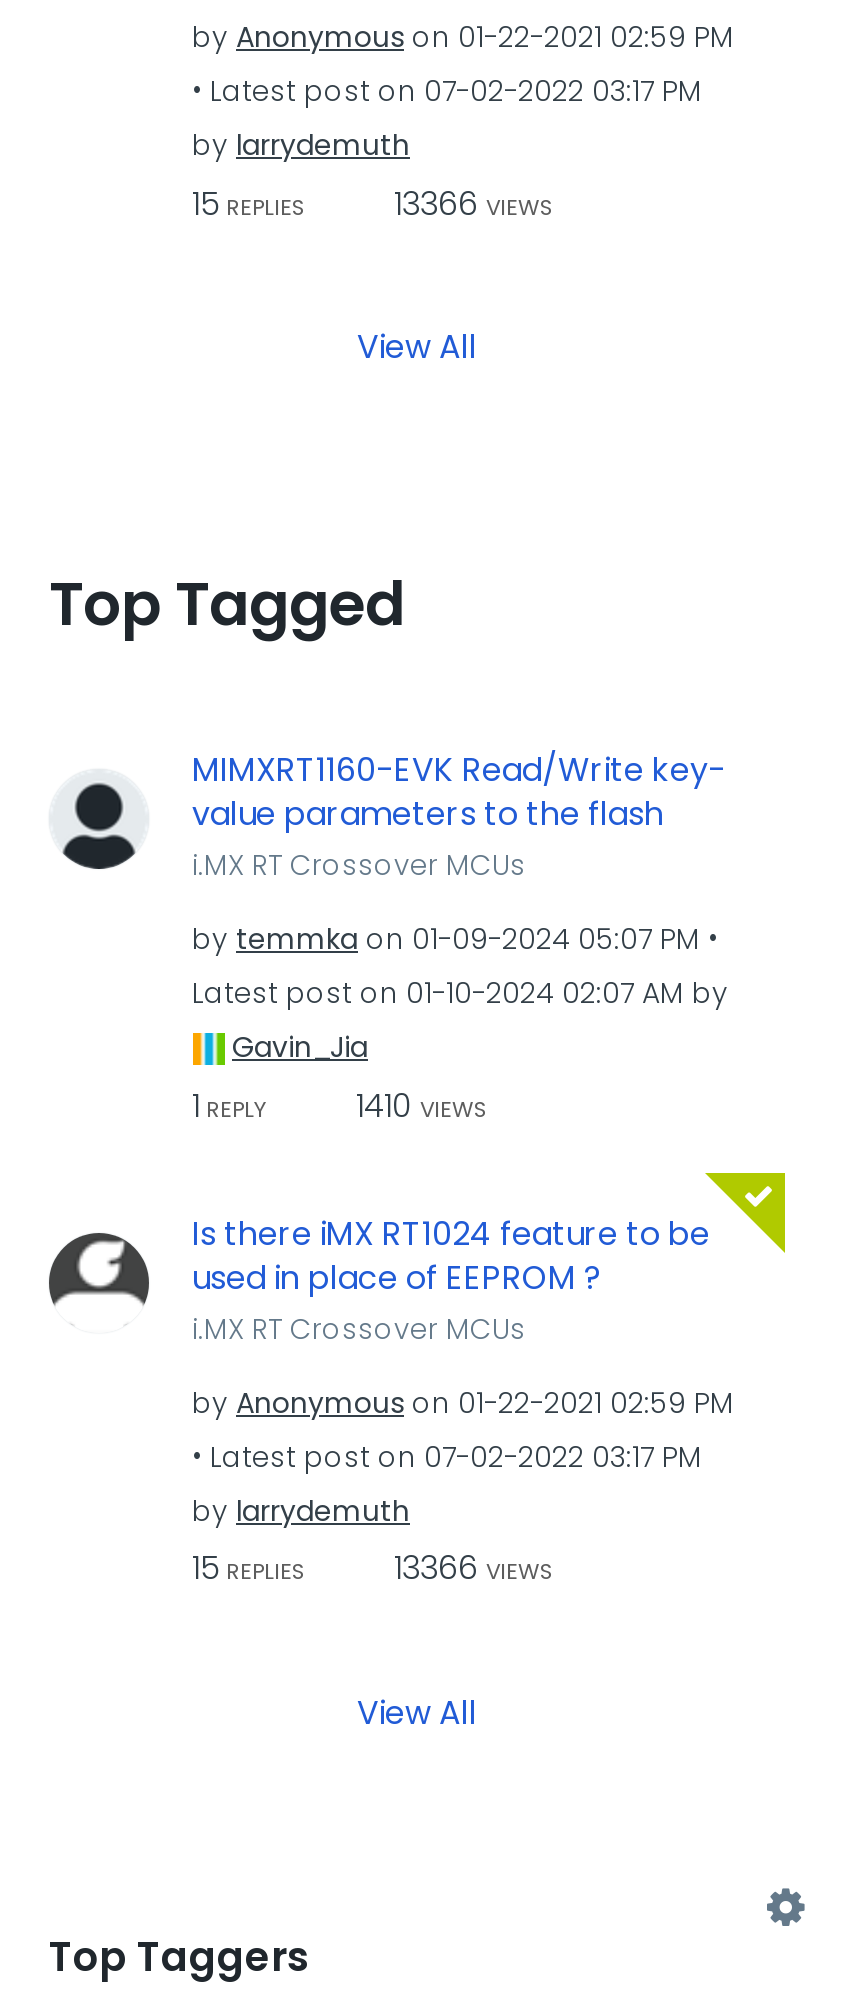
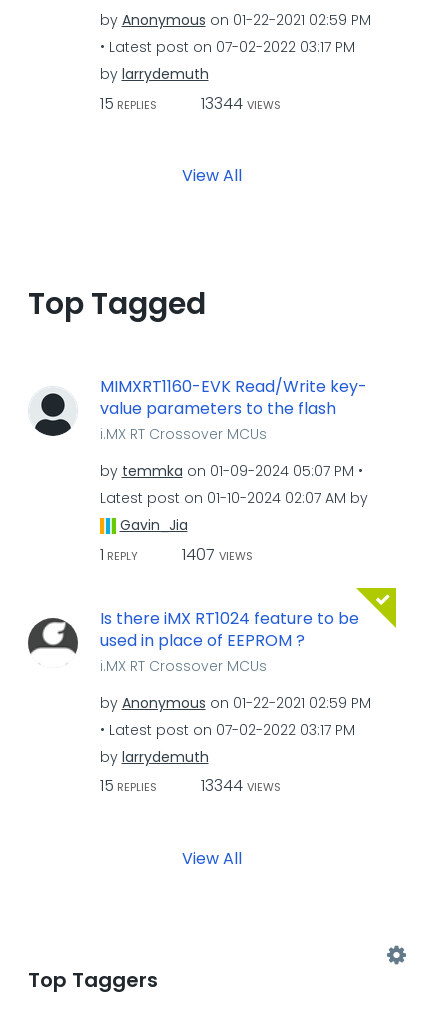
[192,180,554,226] 15 REPLIES 13366 VIEWS -> [99,91,280,114] 15 REPLIES 13344 VIEWS
[192,1082,488,1128] 1 REPLY 1410 VIEWS -> [99,542,252,565] 1 REPLY 1407 VIEWS
[192,1545,554,1591] 15 REPLIES 13366 VIEWS -> [99,774,280,797] 15 REPLIES 13344 VIEWS

